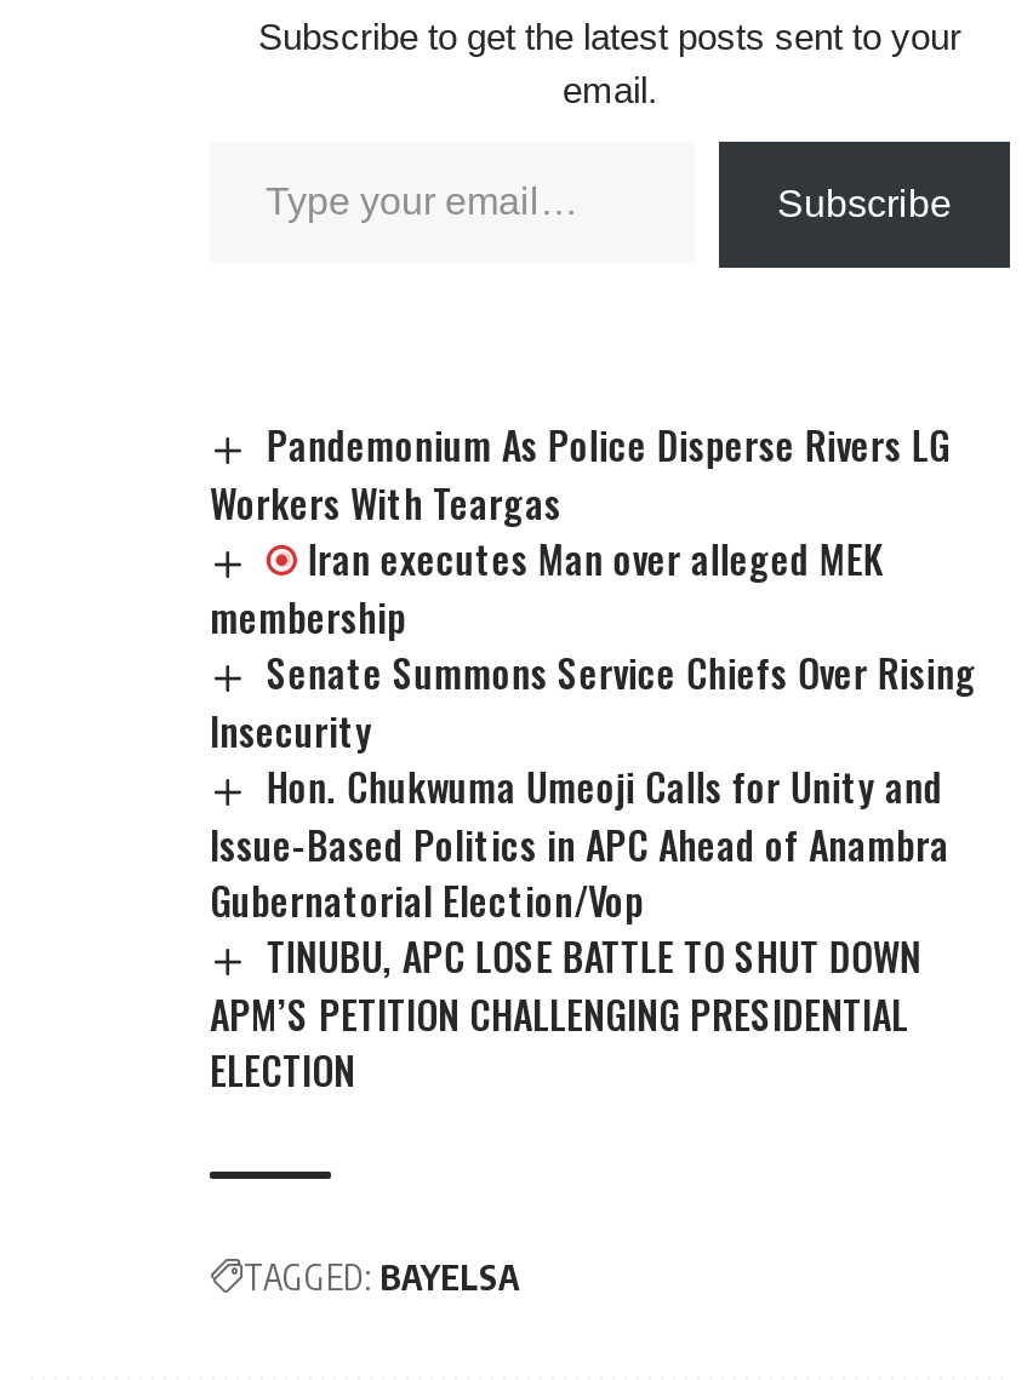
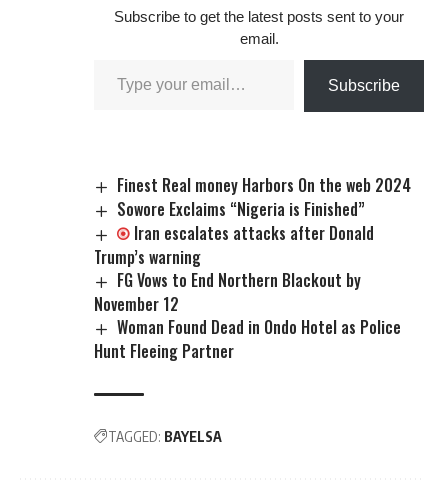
[210,416,977,1098] Pandemonium As Police Disperse Rivers LG | Workers With Teargas | Iran executes Man over alleged MEK | membership | Senate Summons Service Chiefs Over Rising | Insecurity | Hon. Chukwuma Umeoji Calls for Unity and | Issue-Based Politics in APC Ahead of Anambra | Gubernatorial Election/Vop | TINUBU, APC LOSE BATTLE TO SHUT DOWN | APM’S PETITION CHALLENGING PRESIDENTIAL | ELECTION -> [94,173,411,363] Finest Real money Harbors On the web 2024 | Sowore Exclaims “Nigeria is Finished” | Iran escalates attacks after Donald | Trump’s warning | FG Vows to End Northern Blackout by | November 12 | Woman Found Dead in Ondo Hotel as Police | Hunt Fleeing Partner

